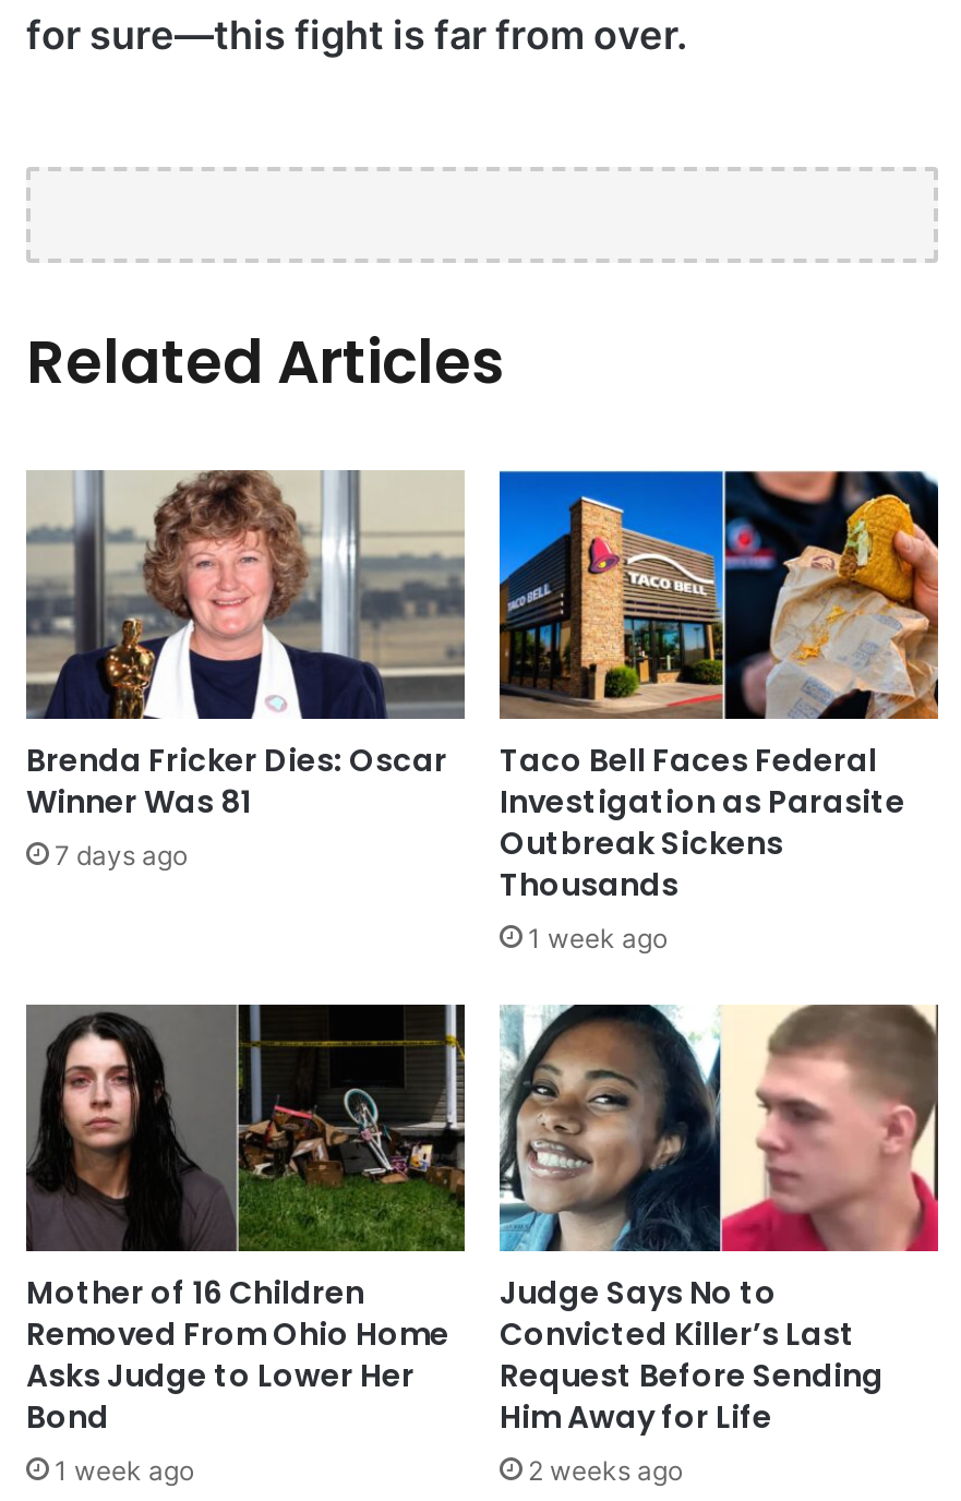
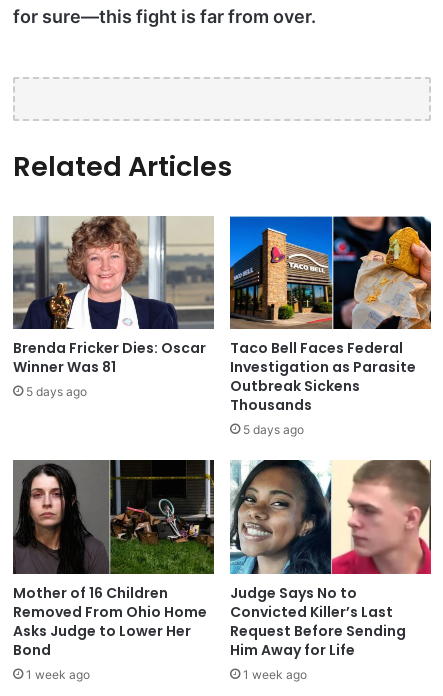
[55,839,188,871] 7 days ago -> [26,384,87,399] 5 days ago
[528,922,668,954] 1 week ago -> [243,422,304,437] 5 days ago
[528,1455,683,1487] 2 weeks ago -> [243,667,307,682] 1 week ago

